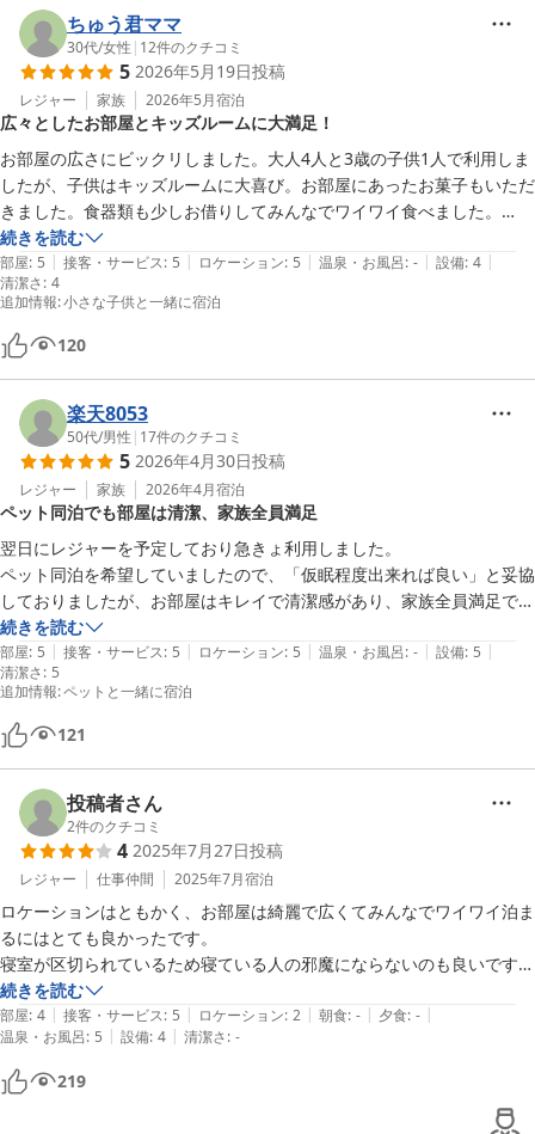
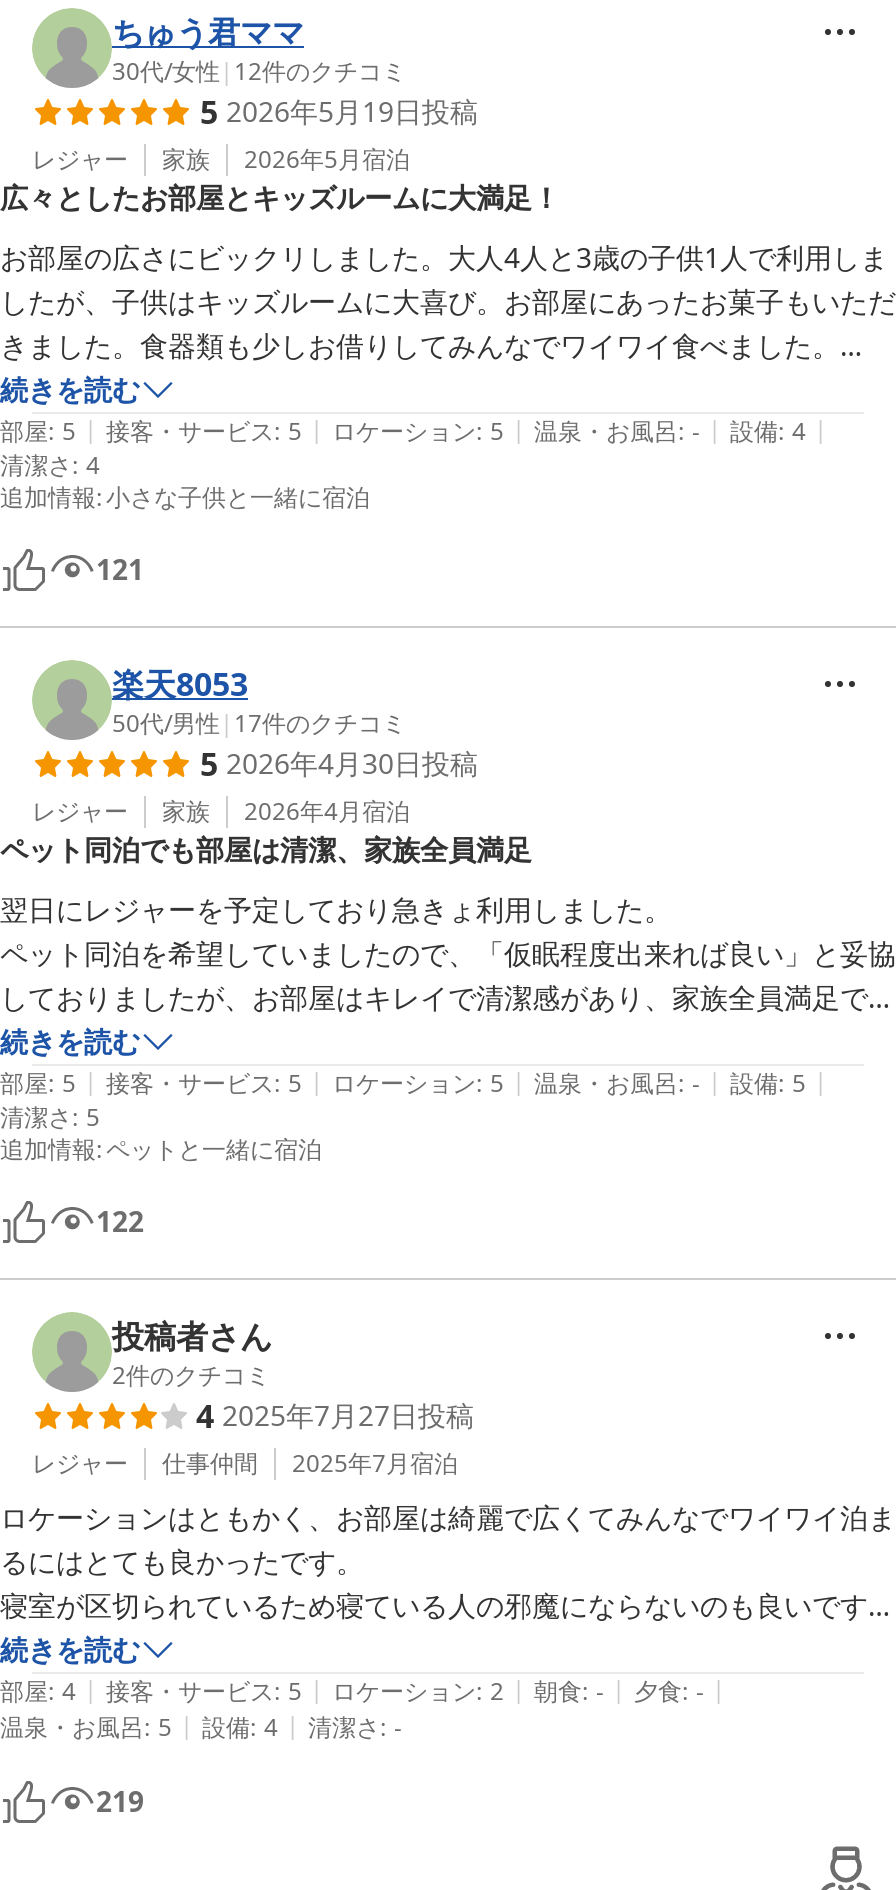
[57,333,86,356] 120 -> [96,550,144,588] 121
[57,723,86,746] 121 -> [96,1202,144,1240] 122

